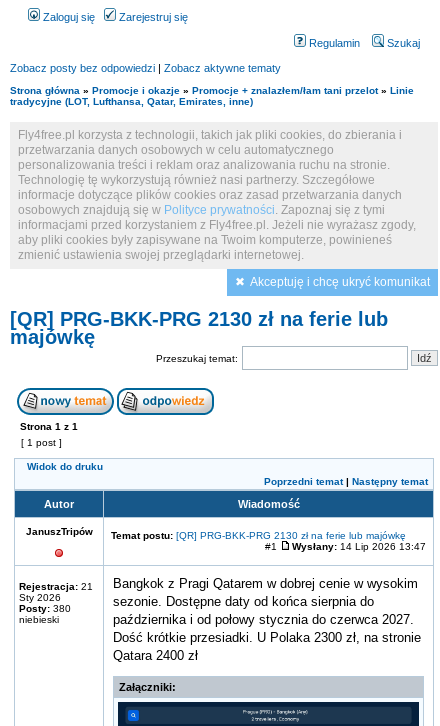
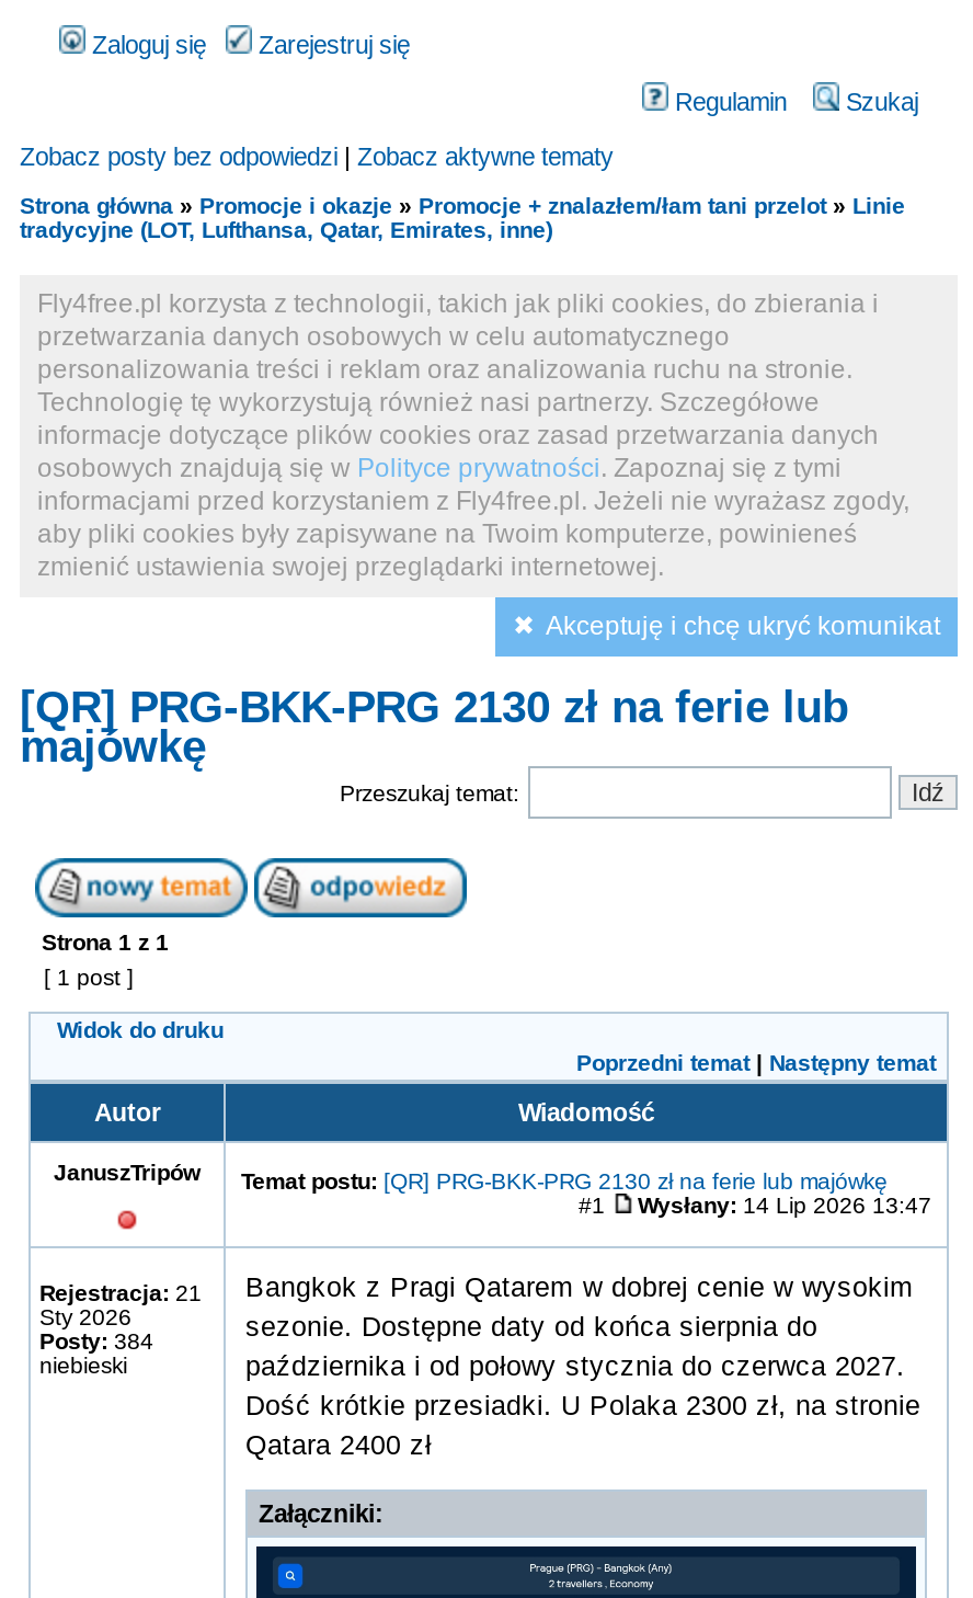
[19,603,71,614] Posty: 380 -> [39,1329,153,1354] Posty: 384

